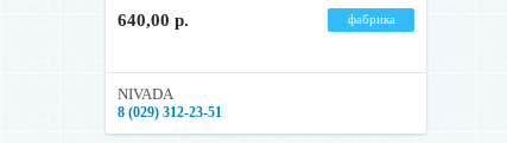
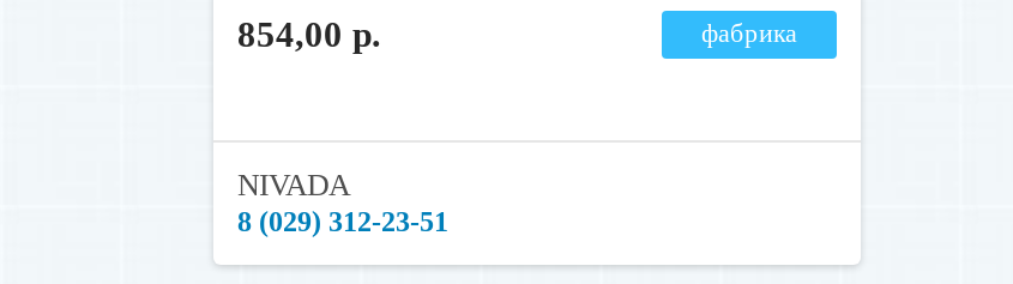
[118,11,189,30] 640,00 р. -> [237,16,381,54] 854,00 р.

